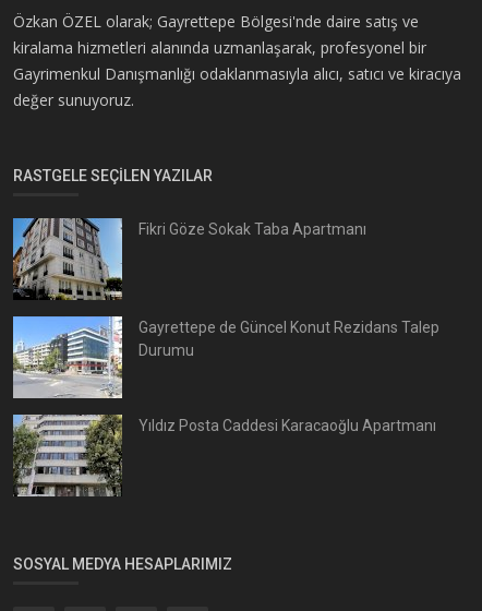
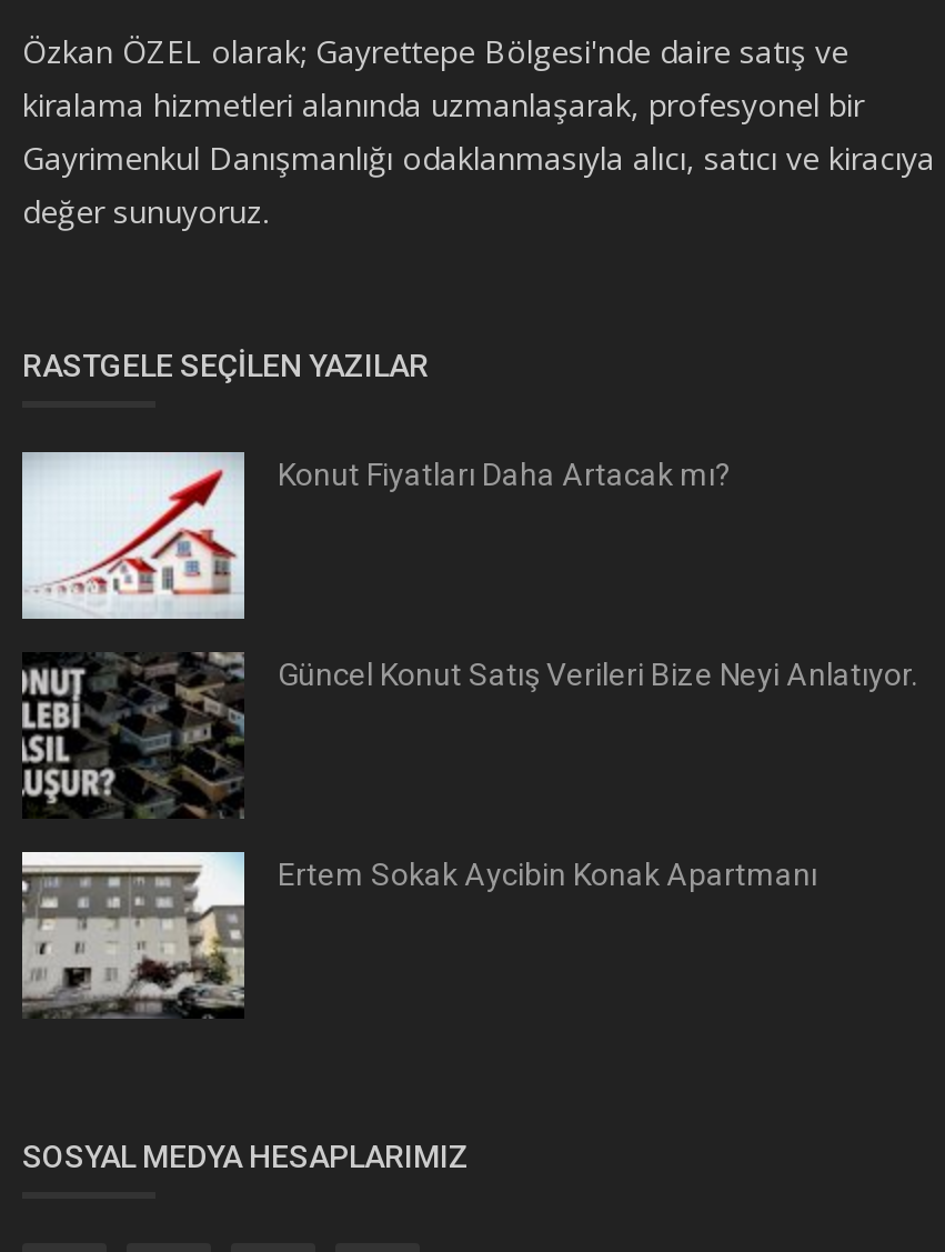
[12,217,366,301] [image] | Fikri Göze Sokak Taba Apartmanı -> [20,450,731,621] [image] | Konut Fiyatları Daha Artacak mı?
[12,315,439,399] [image] | Gayrettepe de Güncel Konut Rezidans Talep | Durumu -> [20,650,917,819] [image] | Güncel Konut Satış Verileri Bize Neyi Anlatıyor.
[12,414,436,498] [image] | Yıldız Posta Caddesi Karacaoğlu Apartmanı -> [20,850,817,1019] [image] | Ertem Sokak Aycibin Konak Apartmanı

